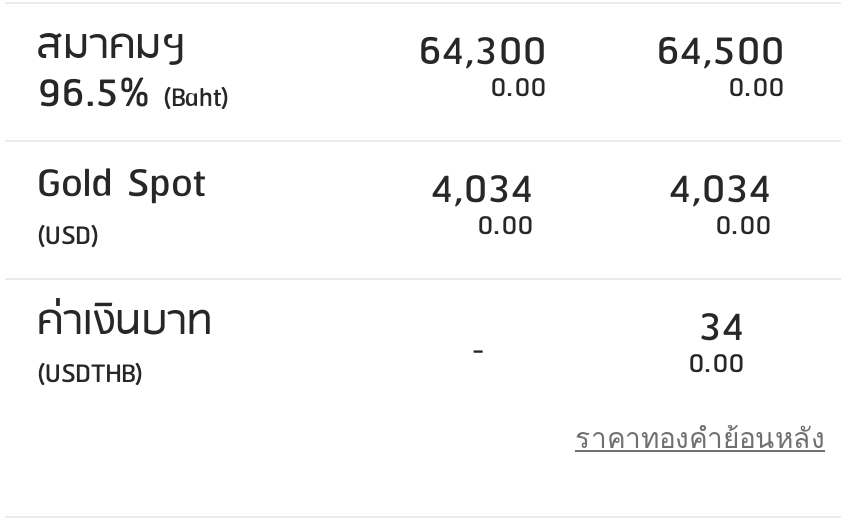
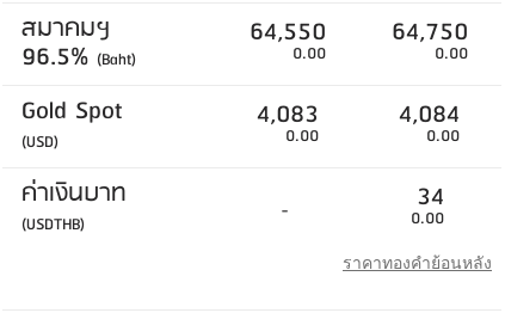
[418,18,546,88] 64,300 -> [249,12,325,54] 64,550
[656,18,784,88] 64,500 -> [391,12,467,54] 64,750
[431,156,533,226] 4,034 -> [256,94,318,136] 4,083
[669,156,771,226] 4,034 -> [399,94,460,136] 4,084

